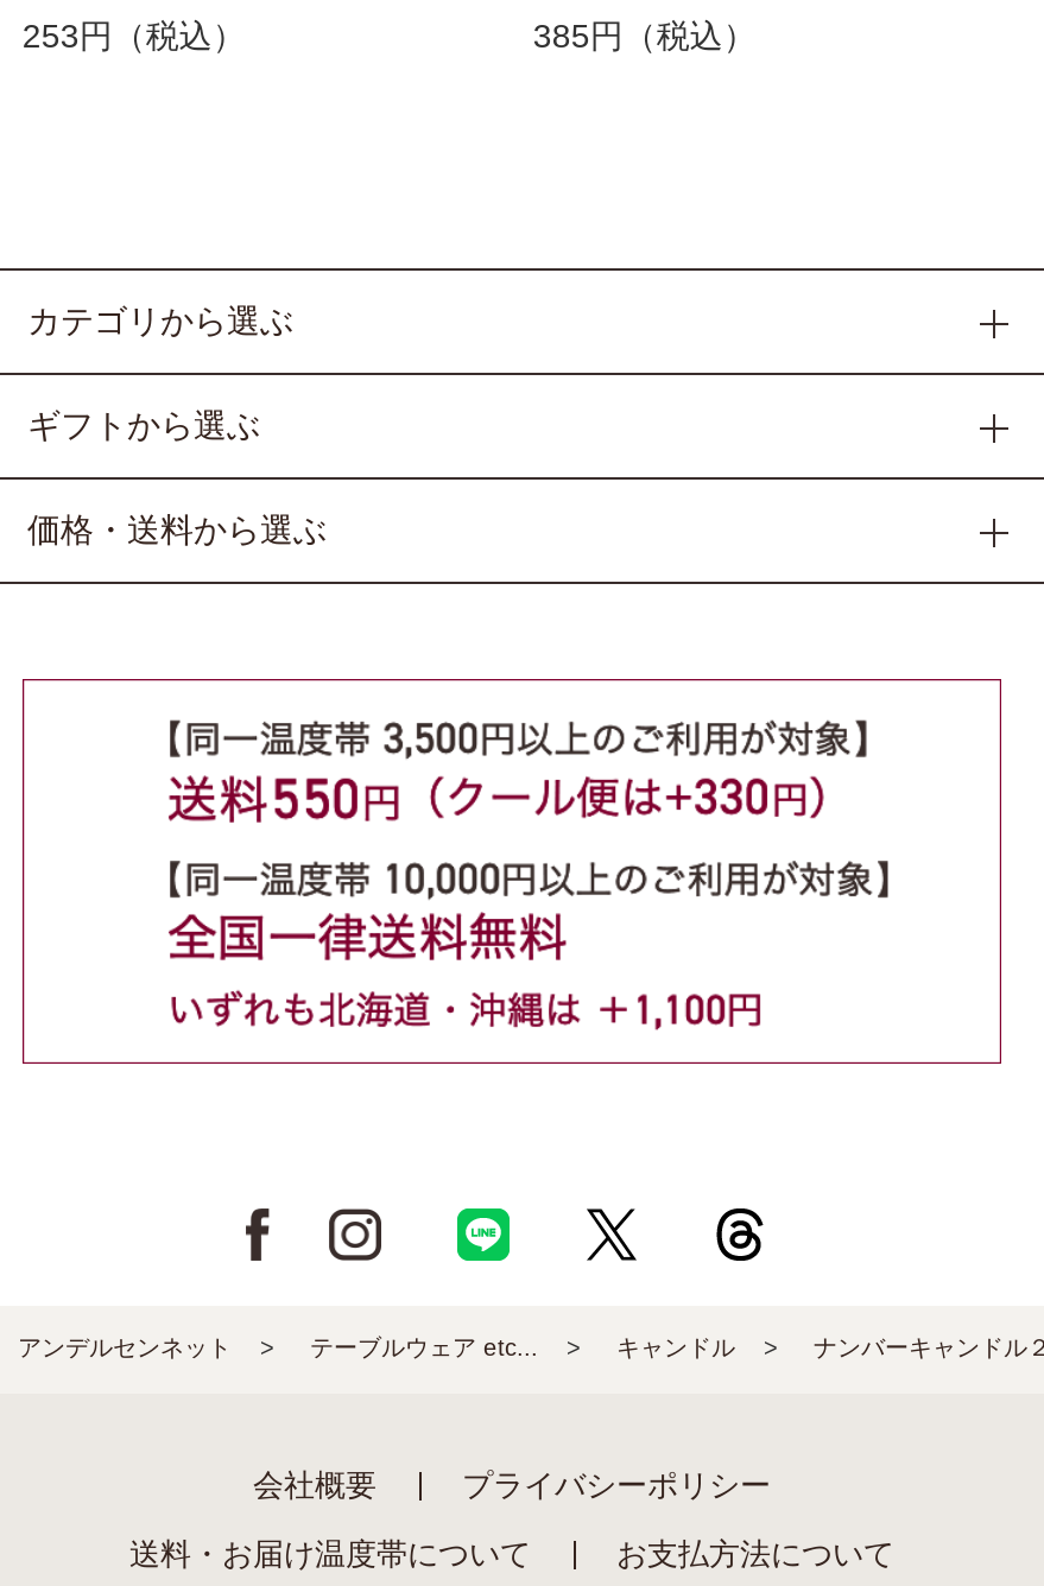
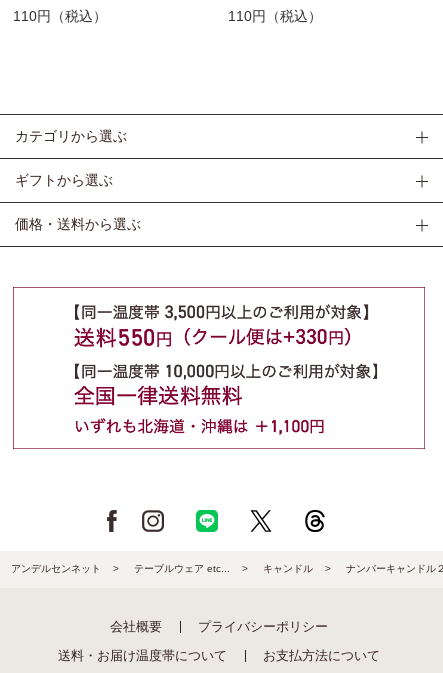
[22,16,246,54] 253円（税込） -> [13,8,107,24] 110円（税込）
[533,16,756,54] 385円（税込） -> [228,8,322,24] 110円（税込）

